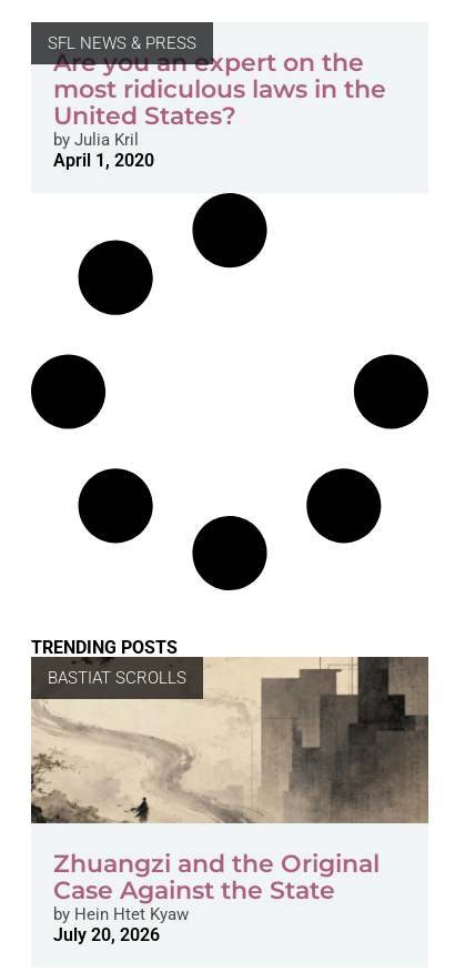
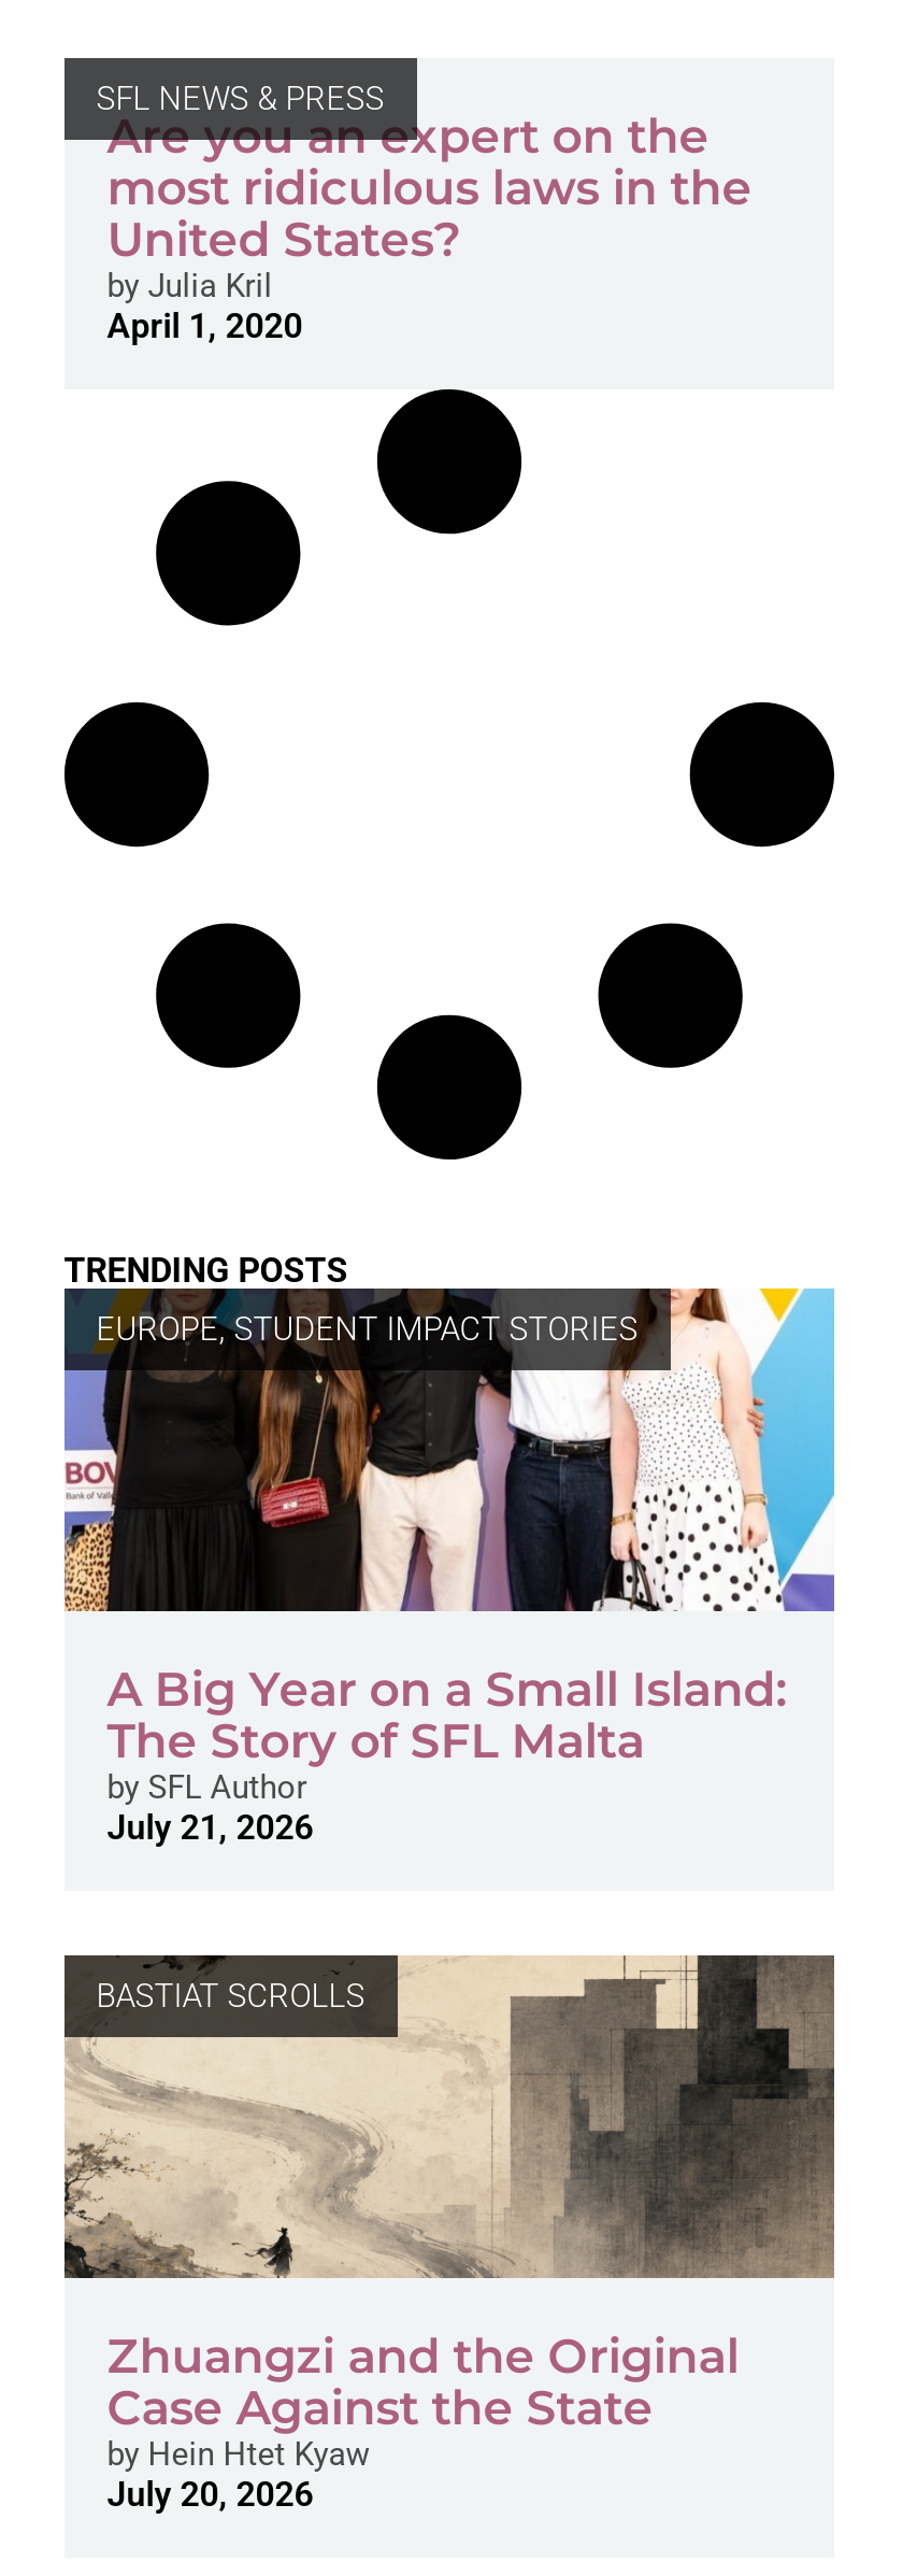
none -> [62,1286,836,1613] [image] | EUROPE, STUDENT IMPACT STORIES
none -> [107,1662,786,1849] A Big Year on a Small Island: | The Story of SFL Malta | by SFL Author | July 21, 2026

